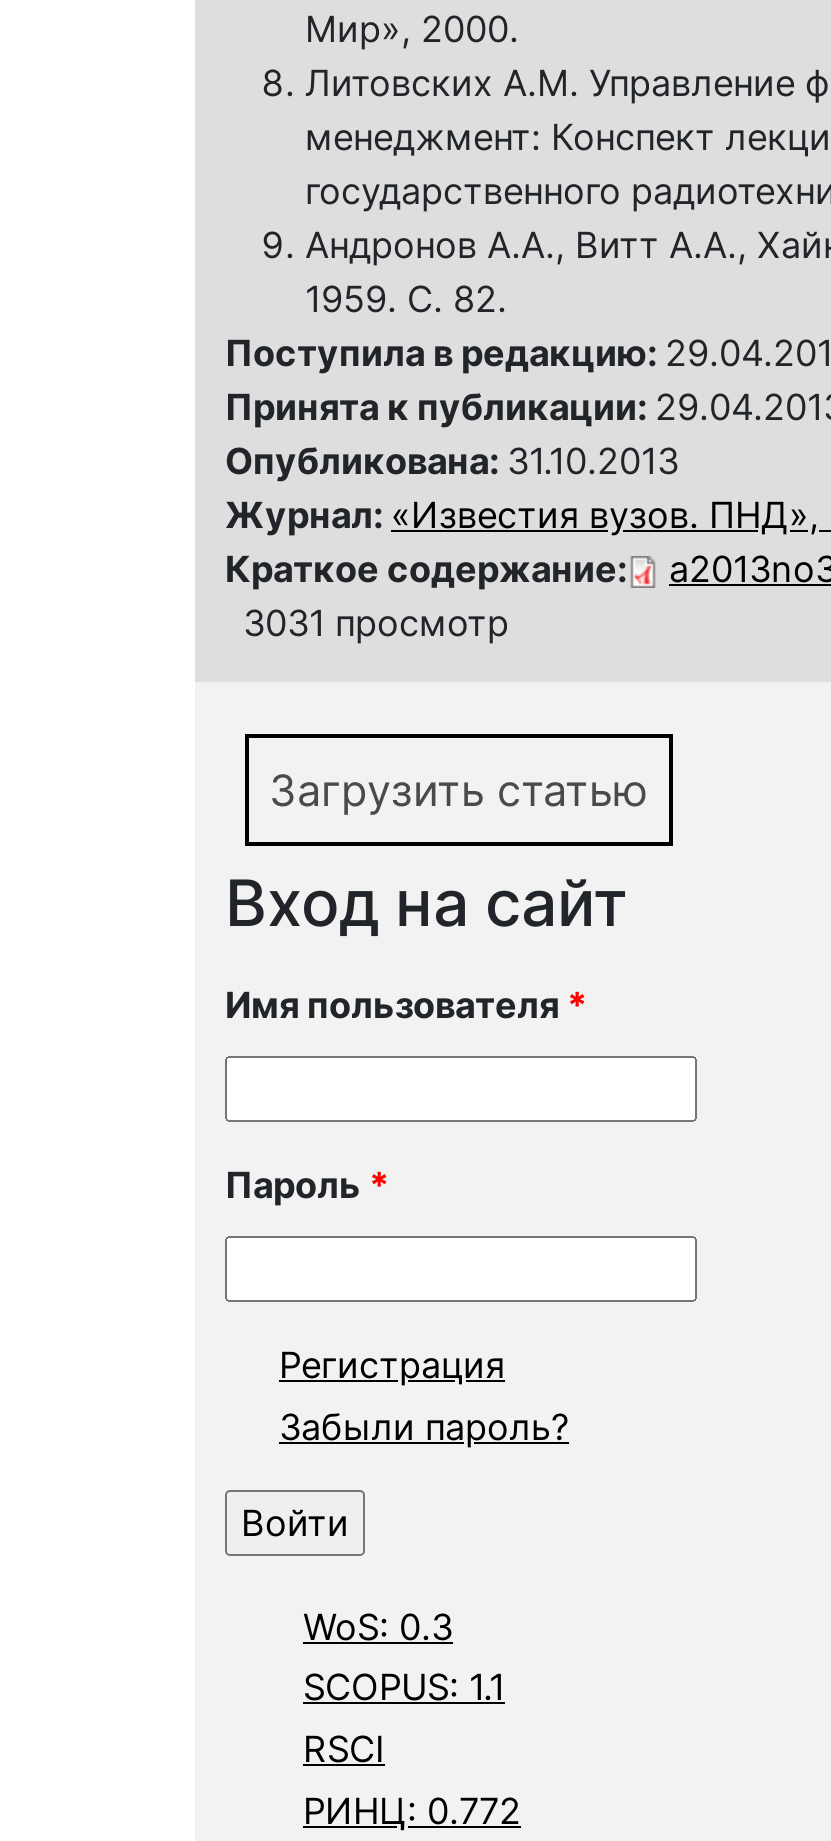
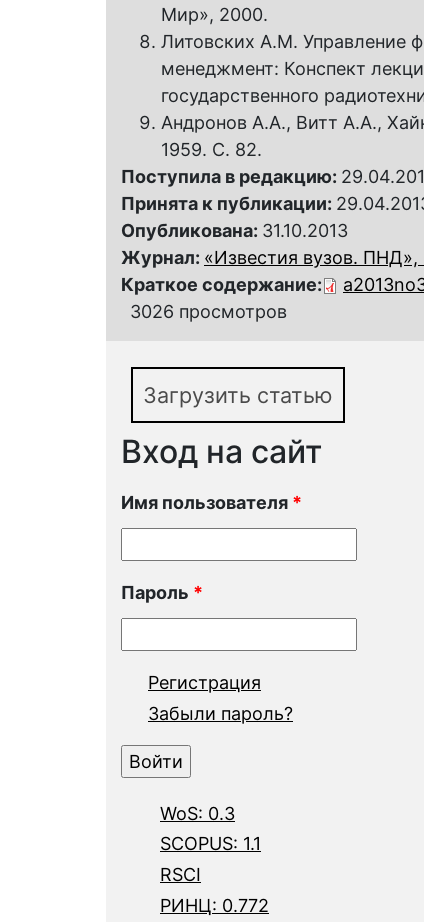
[243,601,509,643] 3031 просмотр -> [130,301,287,322] 3026 просмотров

